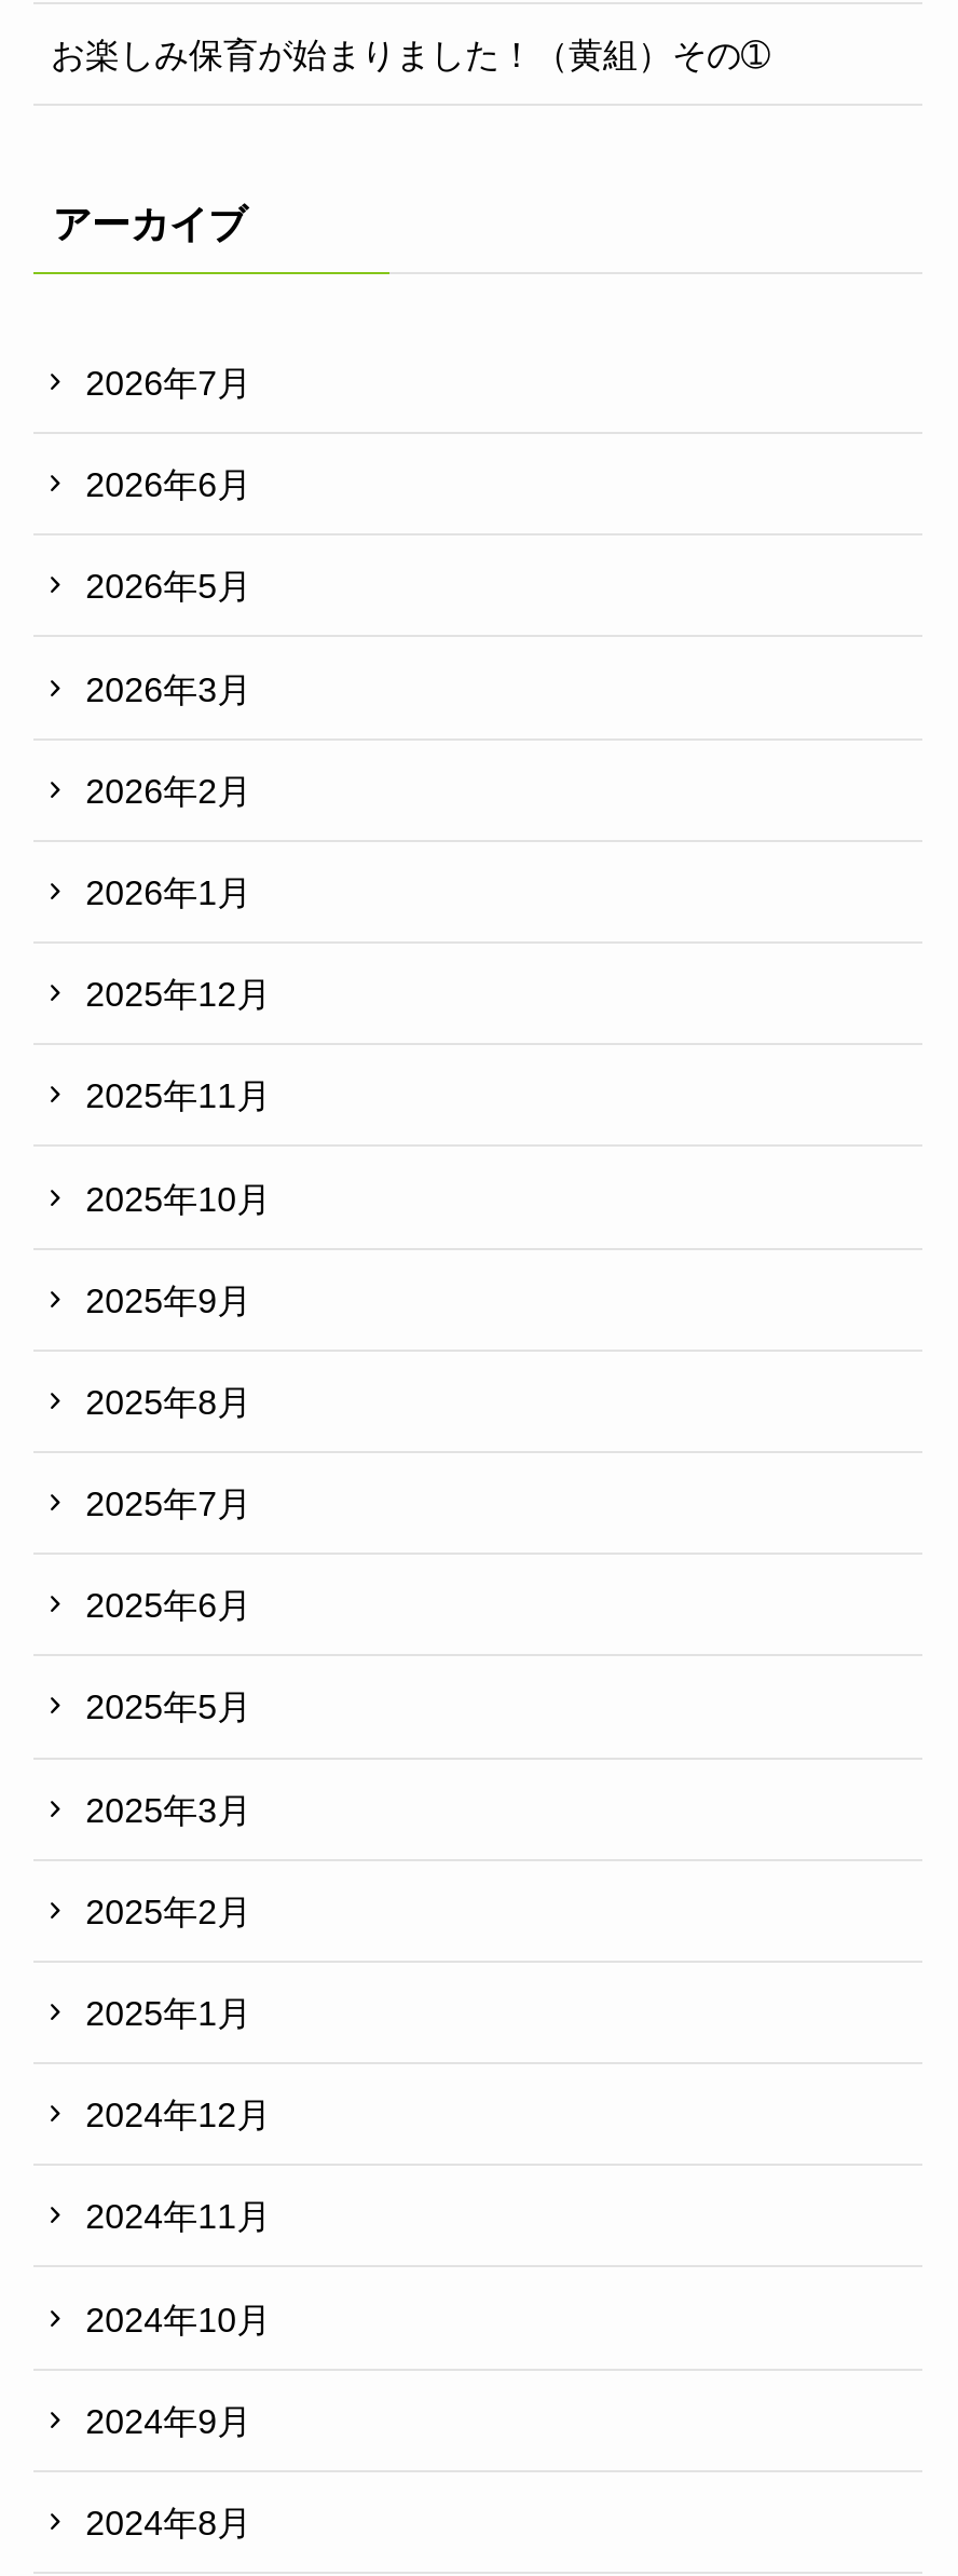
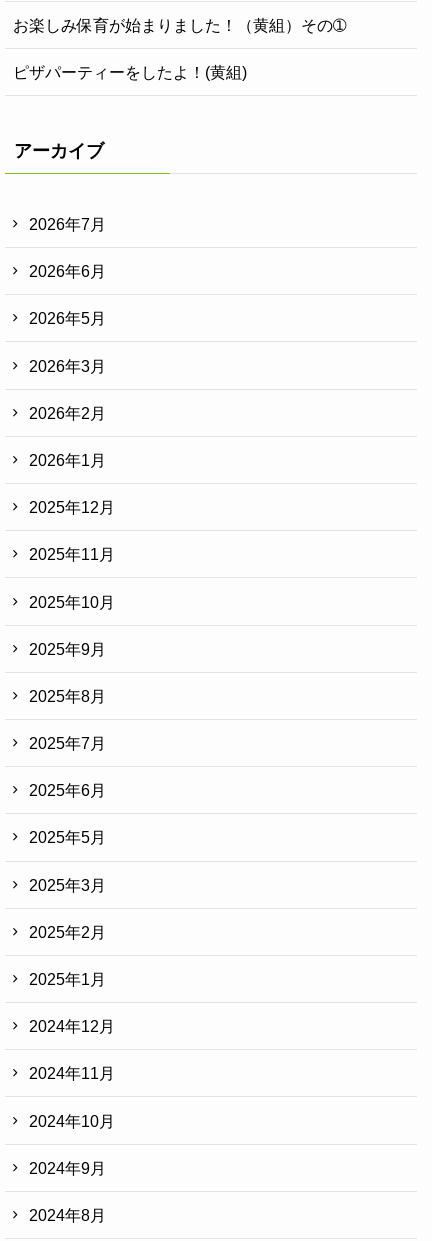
none -> [13,63,247,81] ピザパーティーをしたよ！(黄組)

